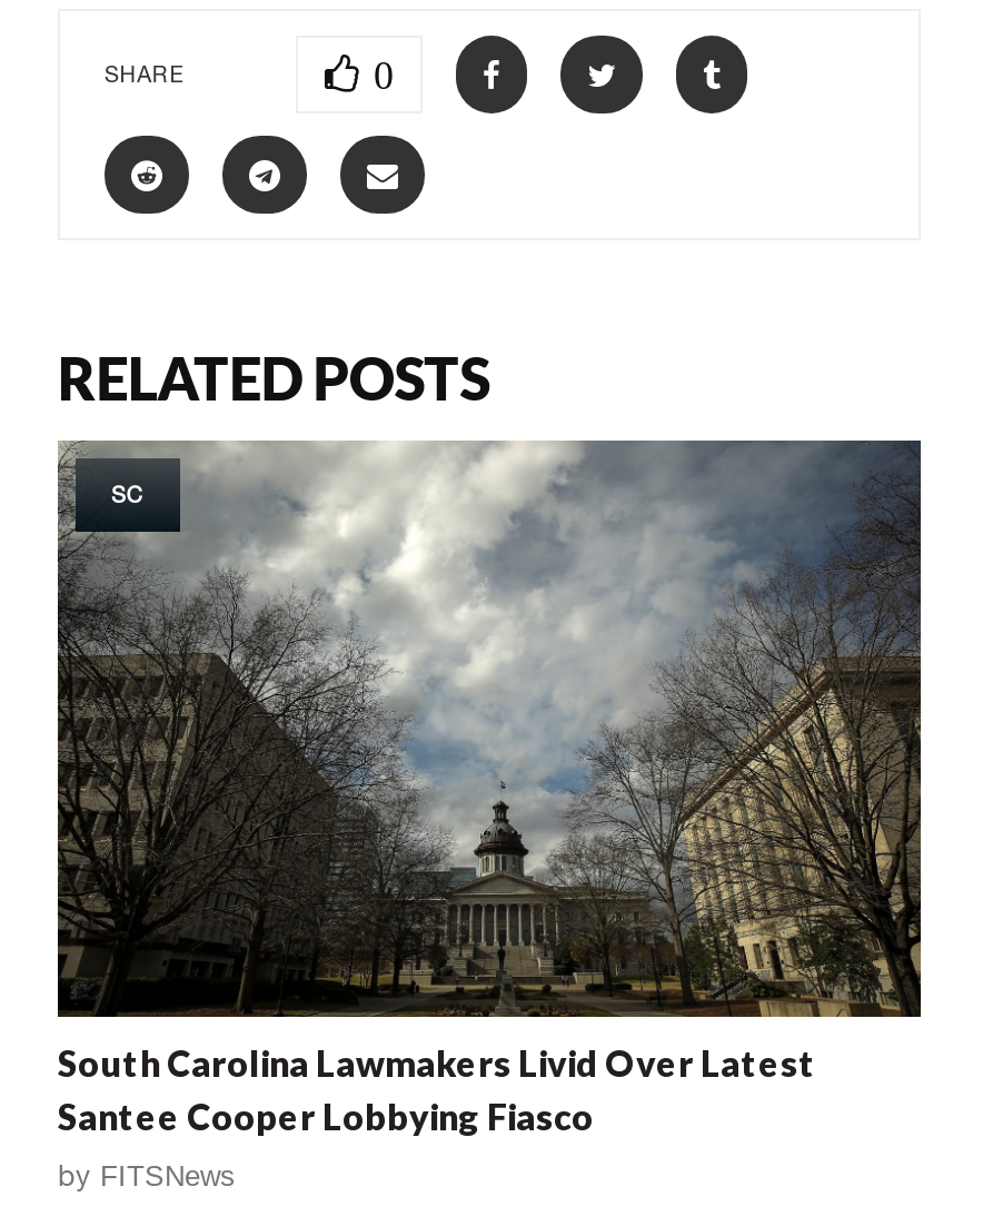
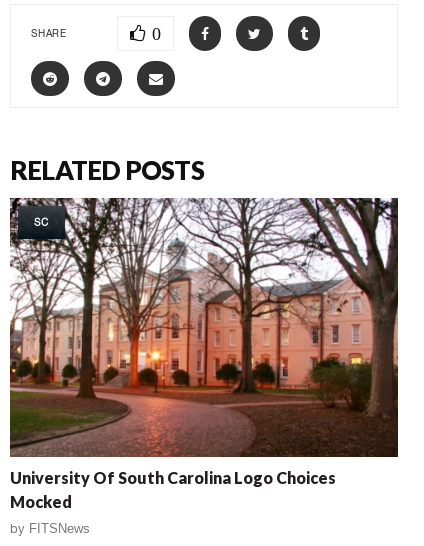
[56,438,923,1137] [image] | South Carolina Lawmakers Livid Over Latest | Santee Cooper Lobbying Fiasco -> [9,198,399,511] [image] | University Of South Carolina Logo Choices | Mocked

